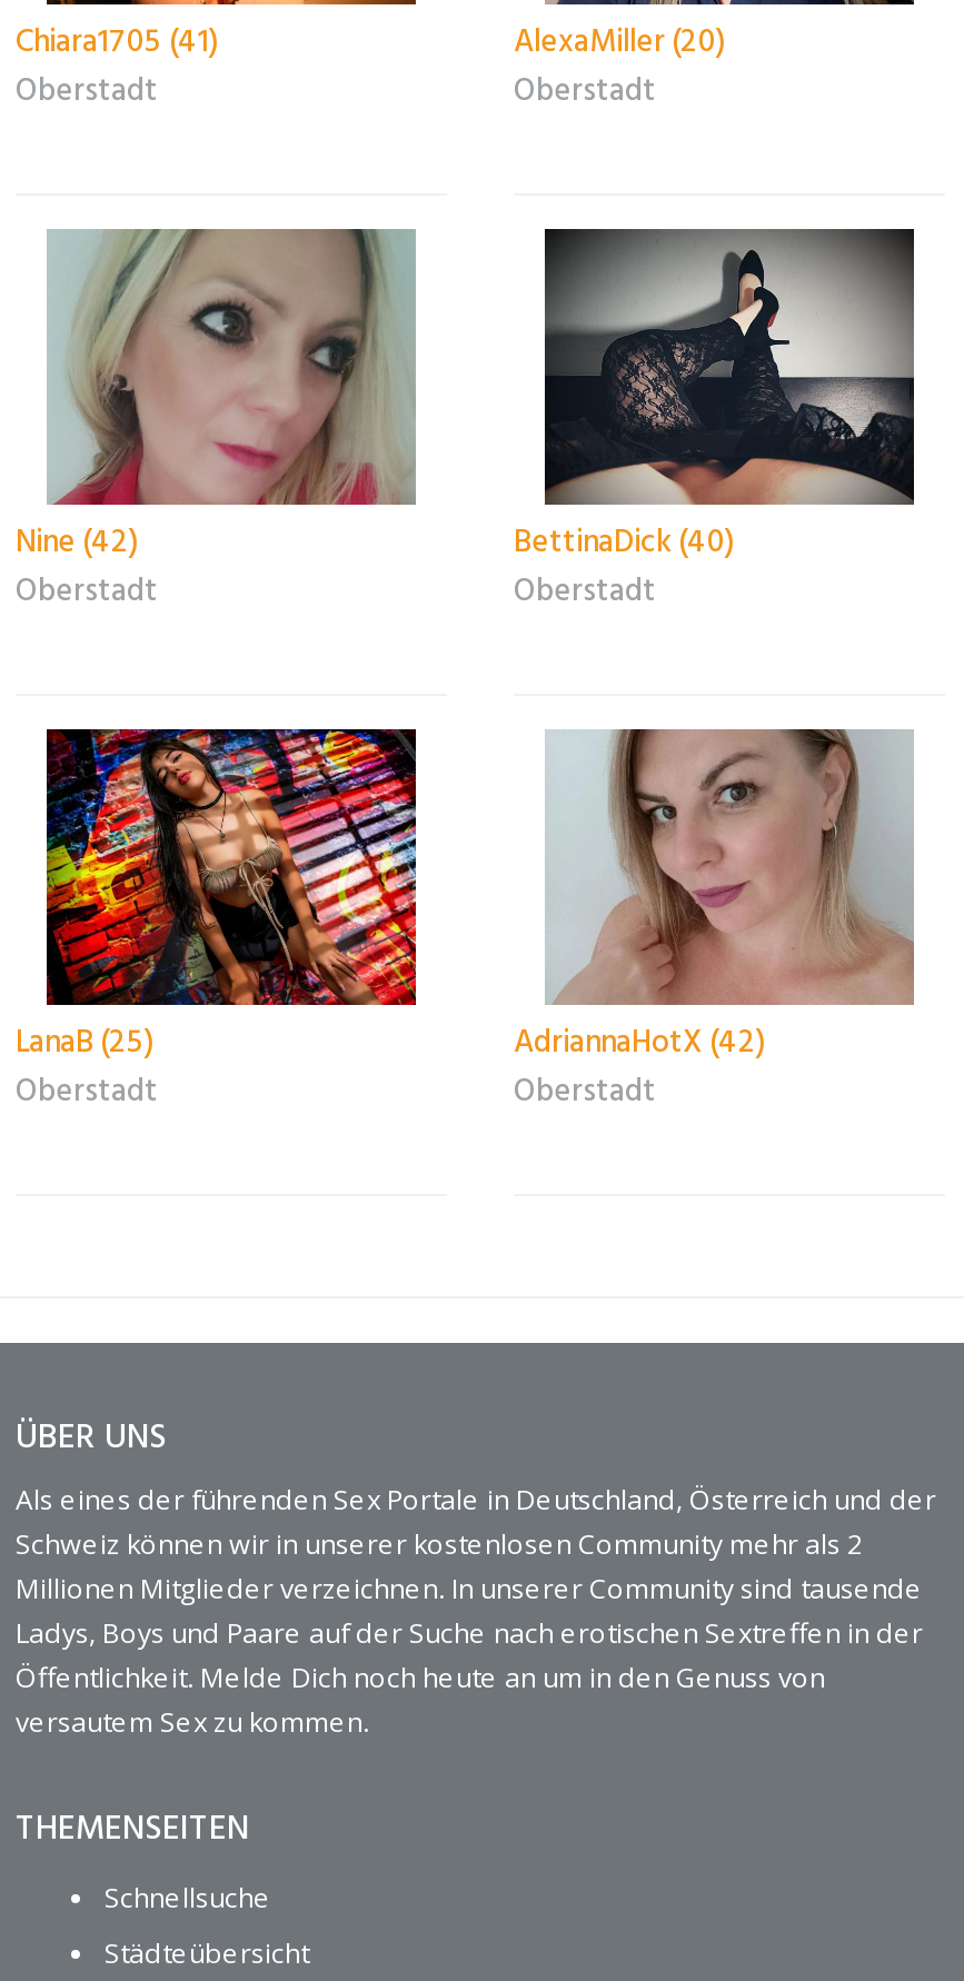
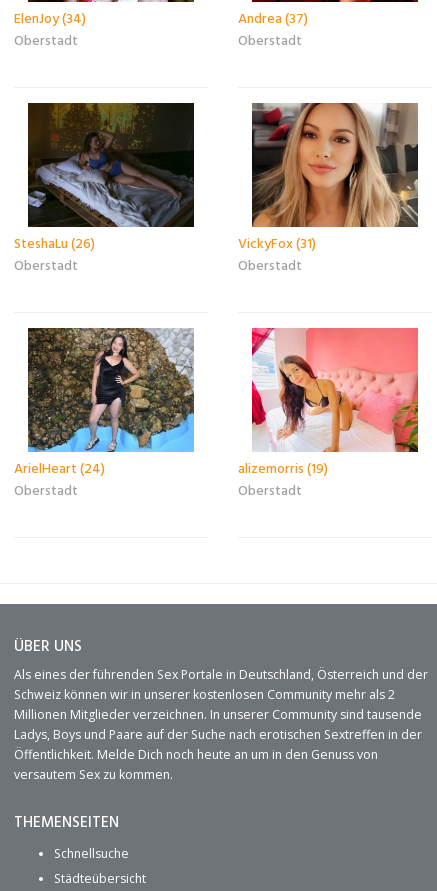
[16,18,218,69] Chiara1705 (41) -> [14,8,86,31] ElenJoy (34)
[514,18,725,69] AlexaMiller (20) -> [238,8,308,31] Andrea (37)
[16,227,414,569] [image] | Nine (42) -> [14,102,194,256] [image] | SteshaLu (26)
[514,227,916,569] [image] | BettinaDick (40) -> [238,102,419,256] [image] | VickyFox (31)
[16,727,418,1069] [image] | LanaB (25) -> [14,327,195,481] [image] | ArielHeart (24)
[514,727,914,1069] [image] | AdriannaHotX (42) -> [238,327,419,481] [image] | alizemorris (19)

